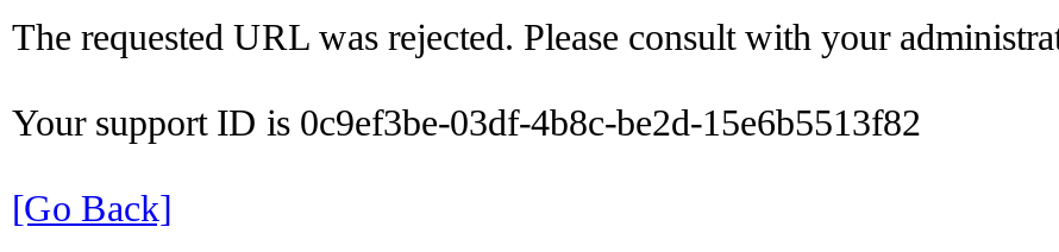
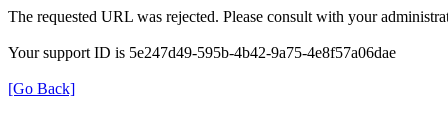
[12,102,921,143] Your support ID is 0c9ef3be-03df-4b8c-be2d-15e6b5513f82 -> [8,44,396,61] Your support ID is 5e247d49-595b-4b42-9a75-4e8f57a06dae

